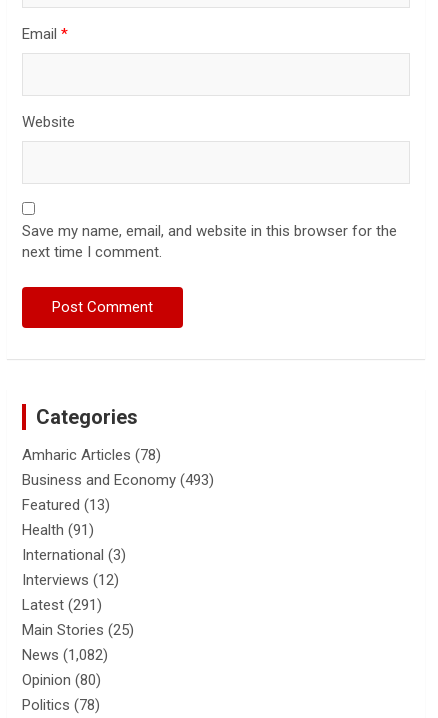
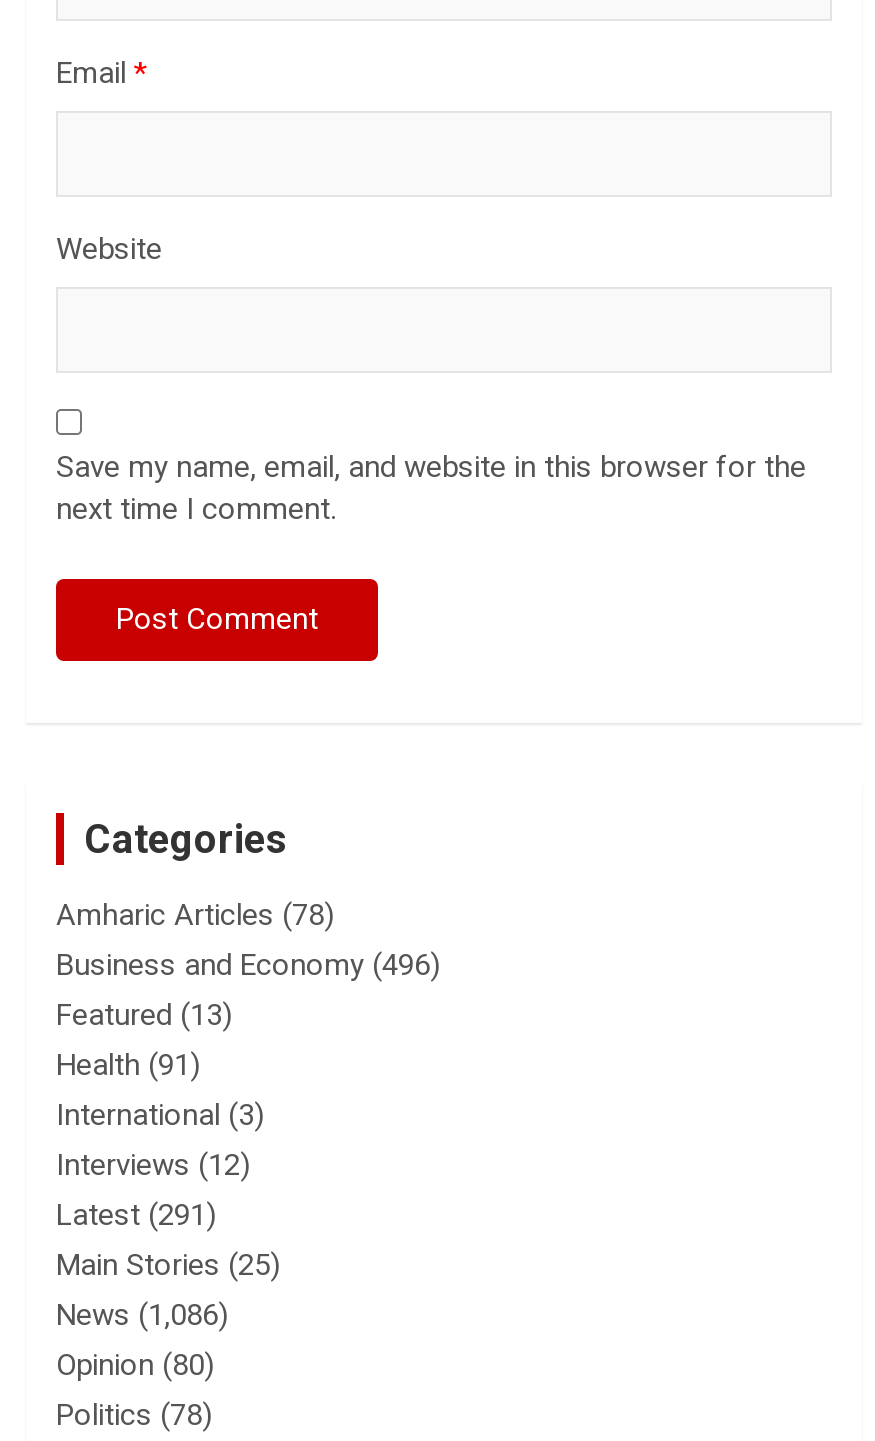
[22,471,214,489] Business and Economy (493) -> [56,946,440,982] Business and Economy (496)
[22,646,108,664] News (1,082) -> [56,1296,228,1332] News (1,086)

